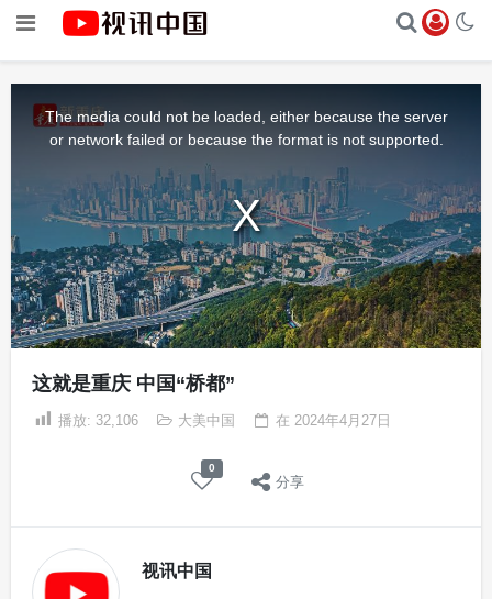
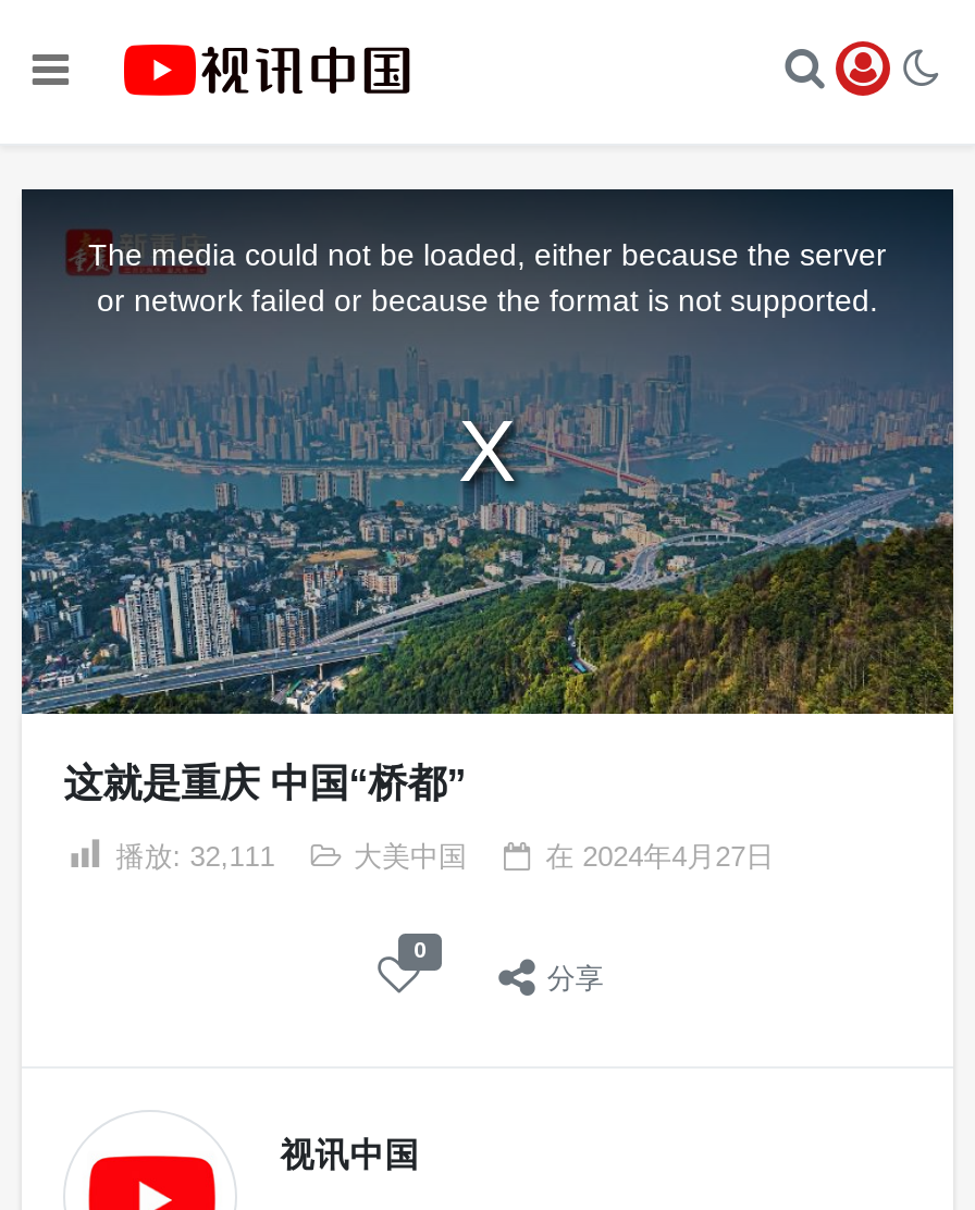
[58,412,139,428] 播放: 32,106 -> [116,839,275,872] 播放: 32,111

